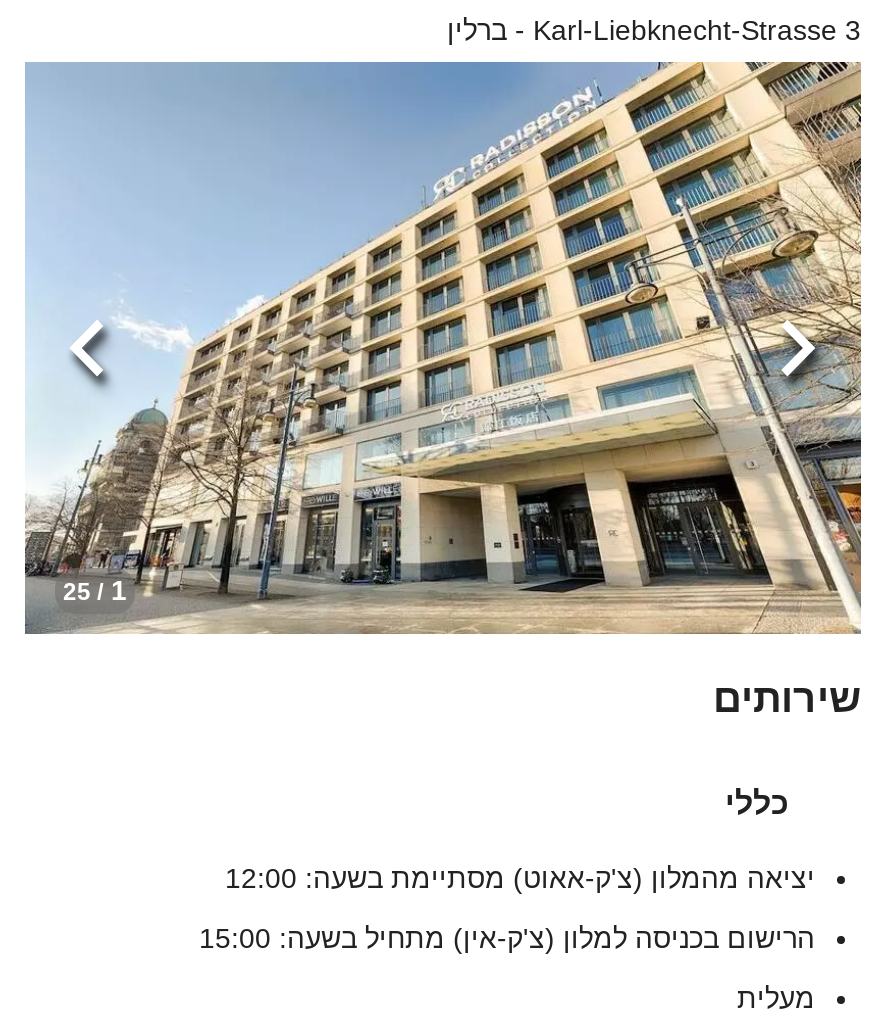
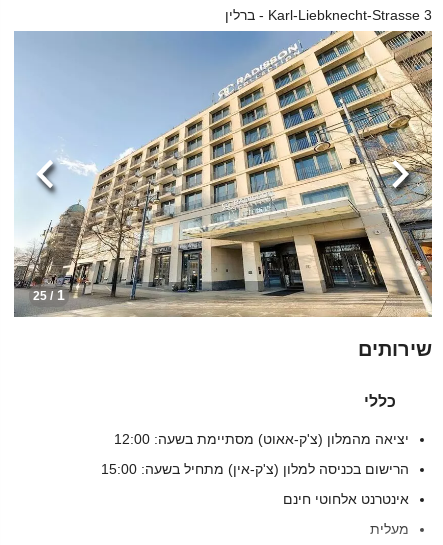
none -> [283,491,409,507] אינטרנט אלחוטי חינם

